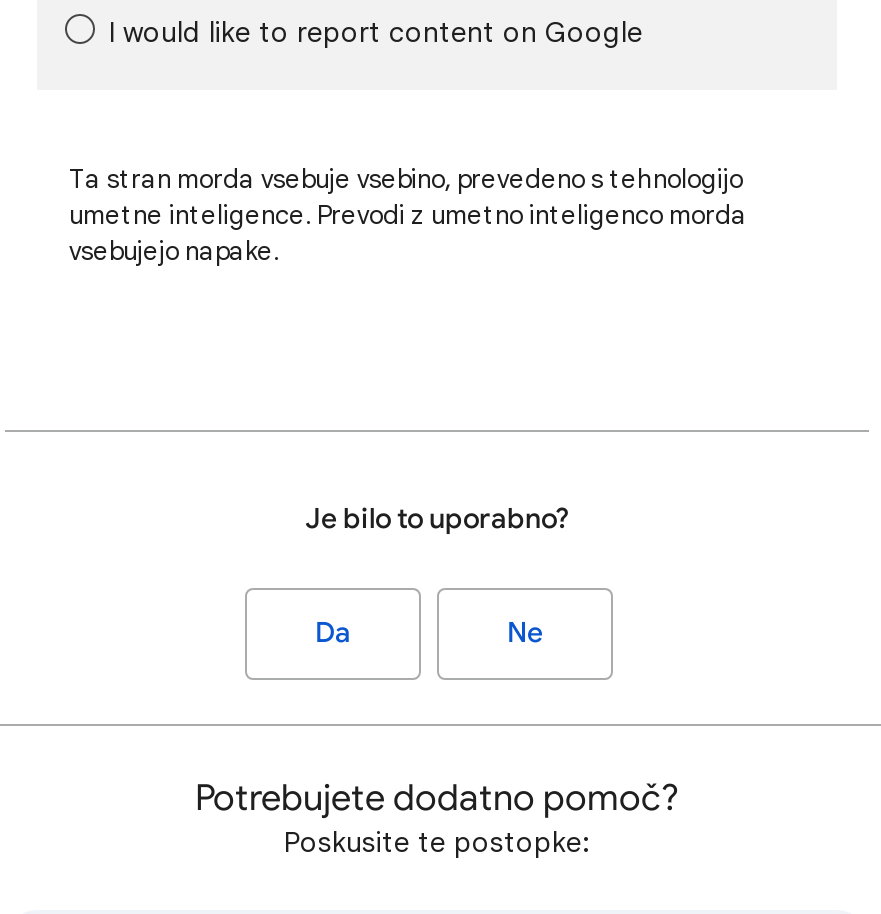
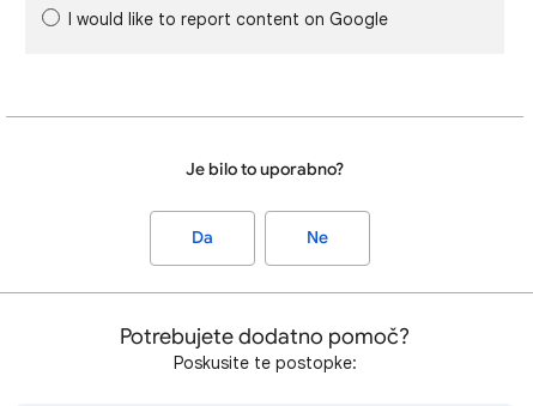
[69,162,747,268] Ta stran morda vsebuje vsebino, prevedeno s tehnologijo | umetne inteligence. Prevodi z umetno inteligenco morda | vsebujejo napake. -> none

